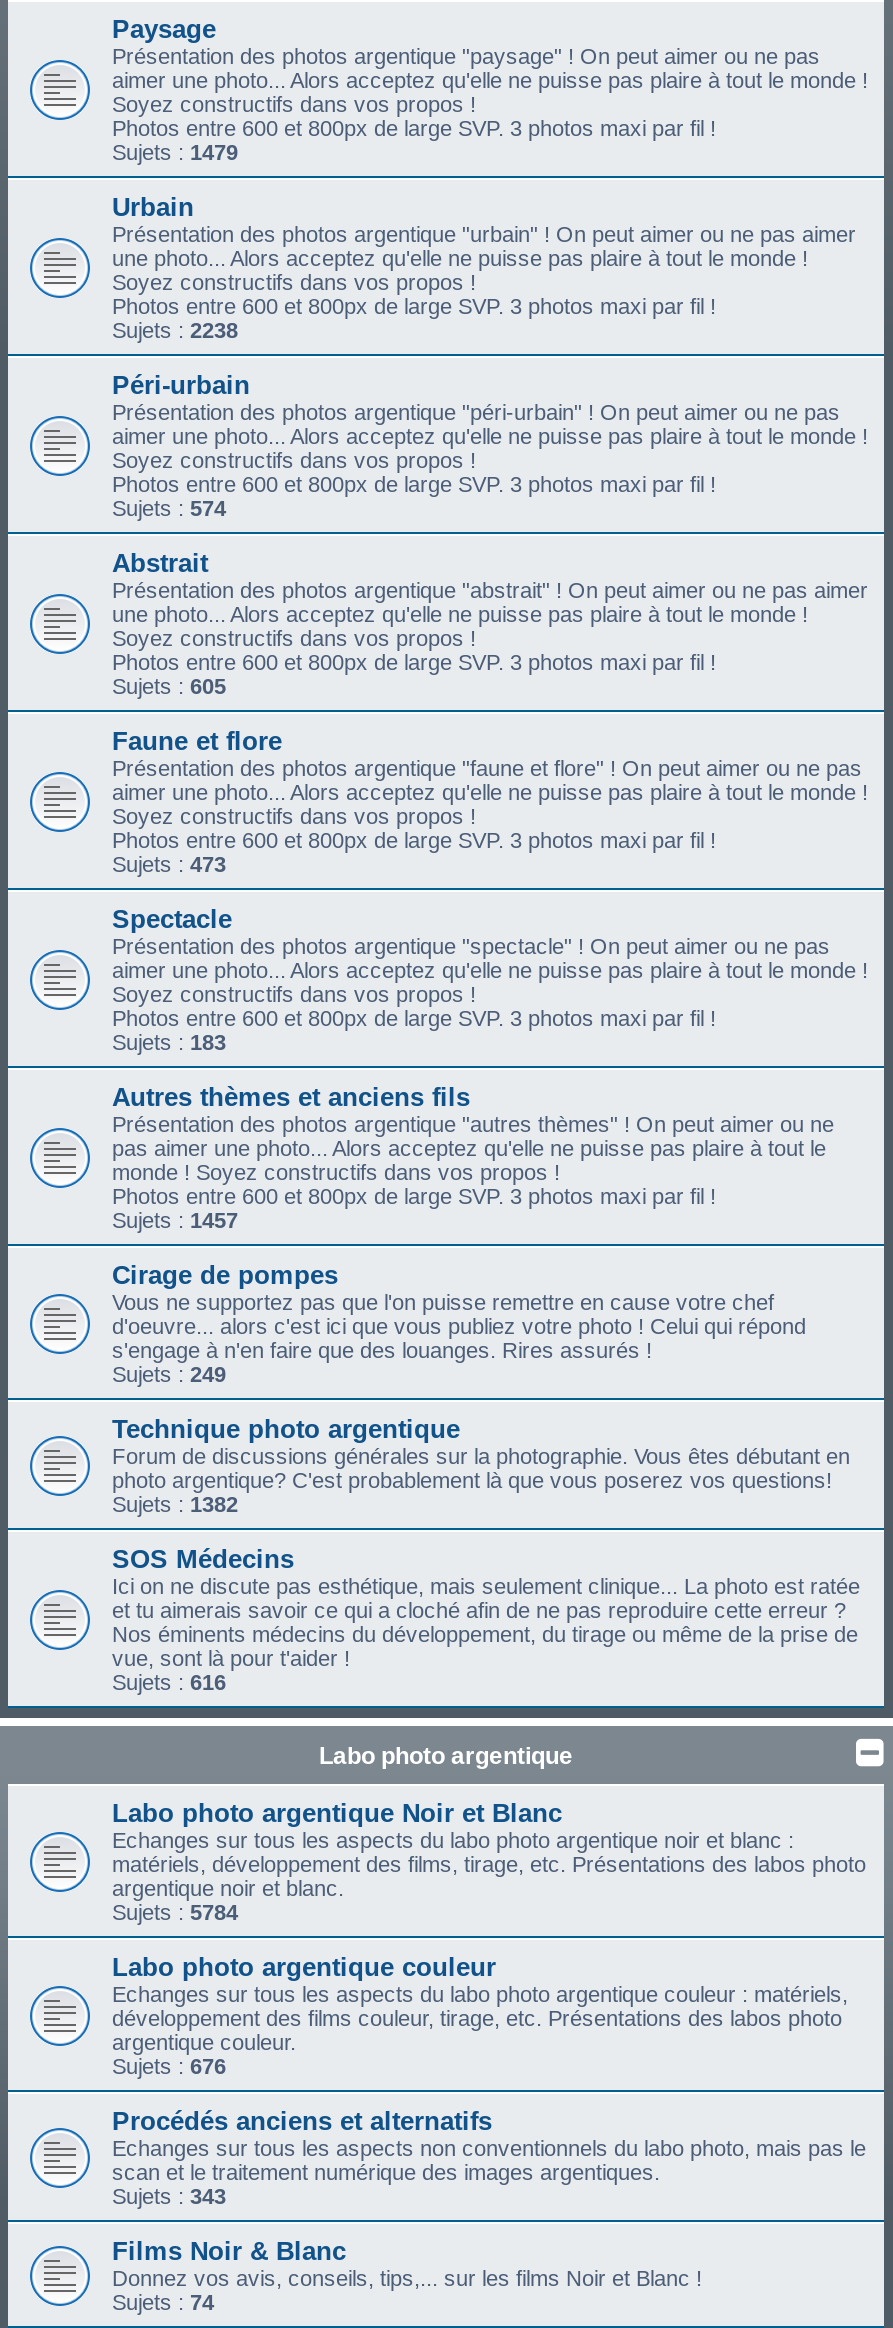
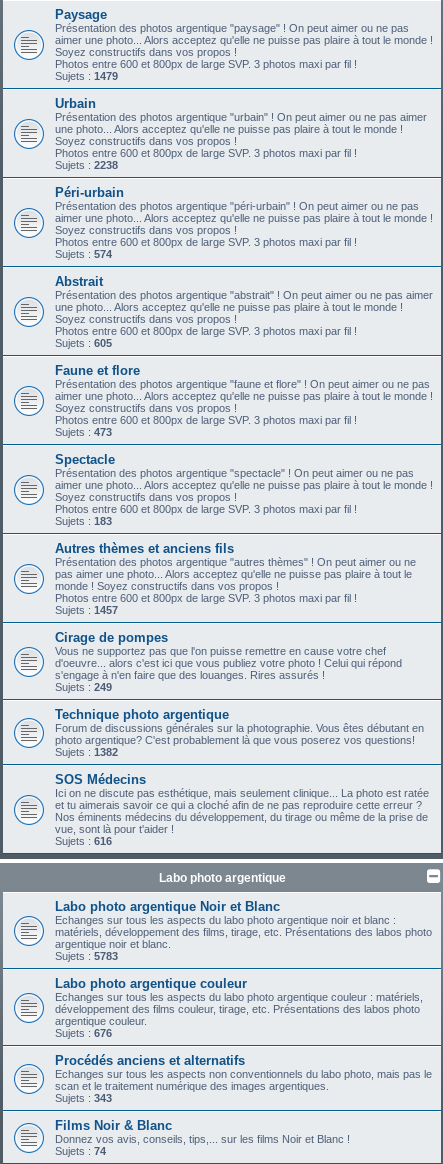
[112,1900,238,1924] Sujets : 5784 -> [55,950,118,962] Sujets : 5783

